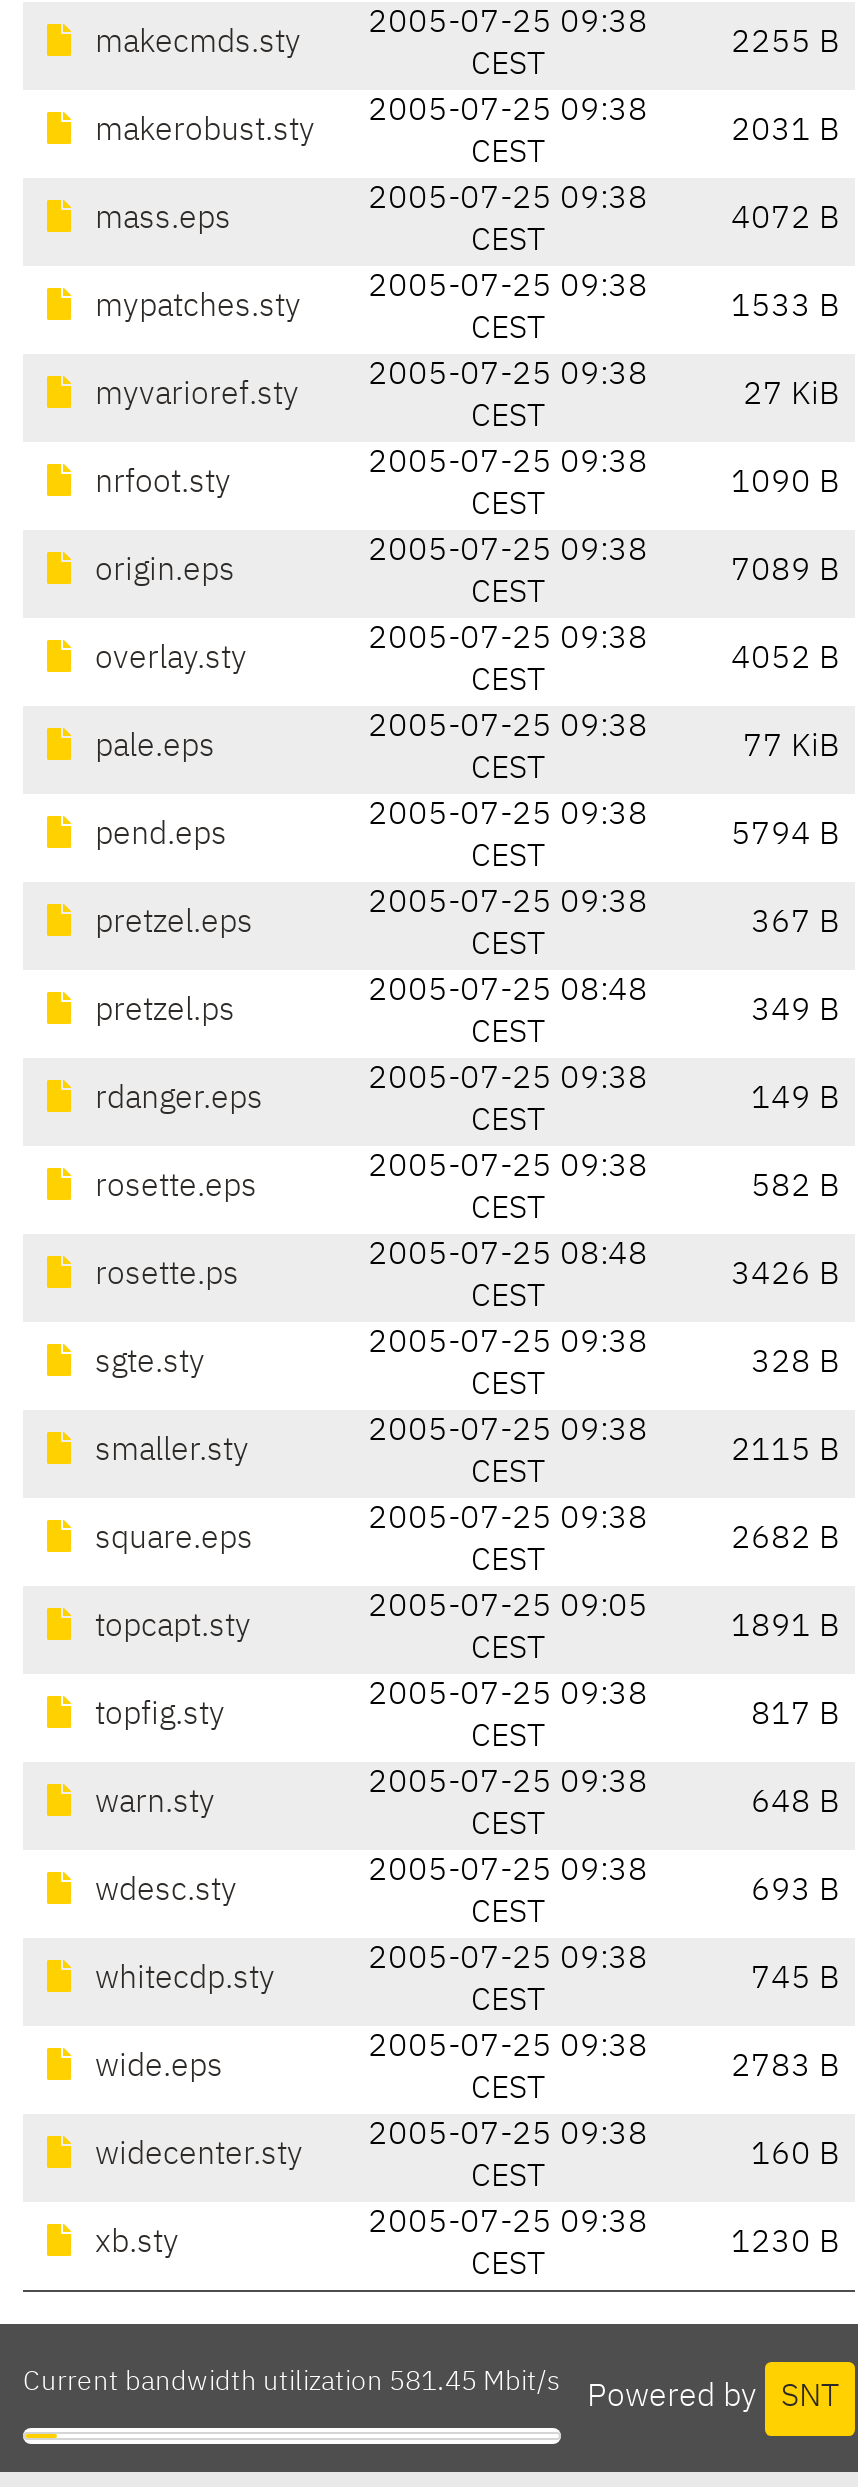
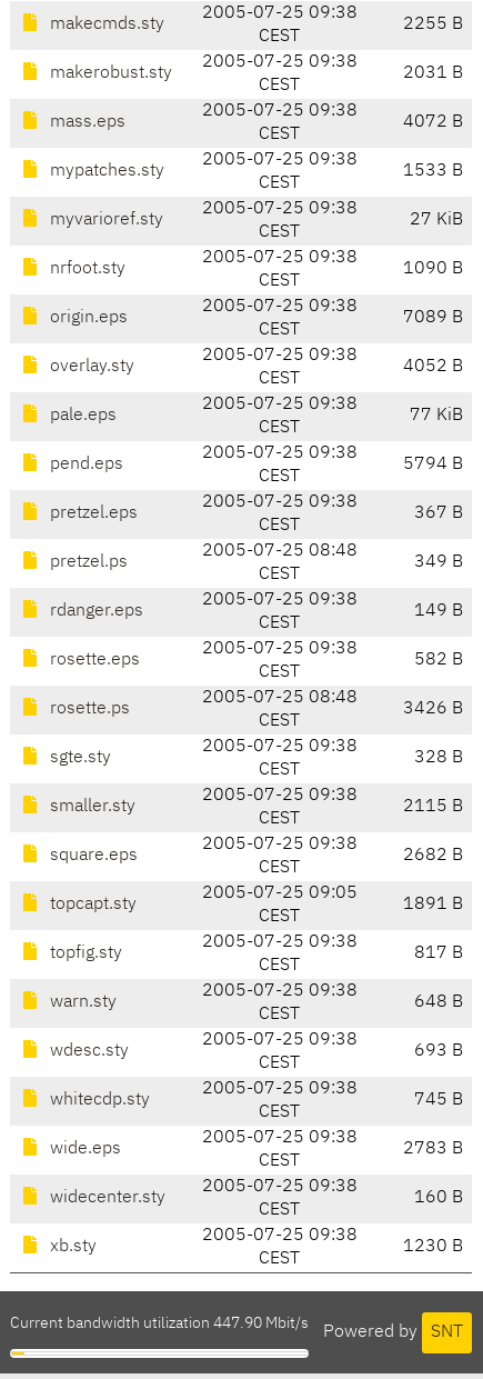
[23,2368,561,2396] Current bandwidth utilization 581.45 Mbit/s -> [10,1316,309,1331] Current bandwidth utilization 447.90 Mbit/s

